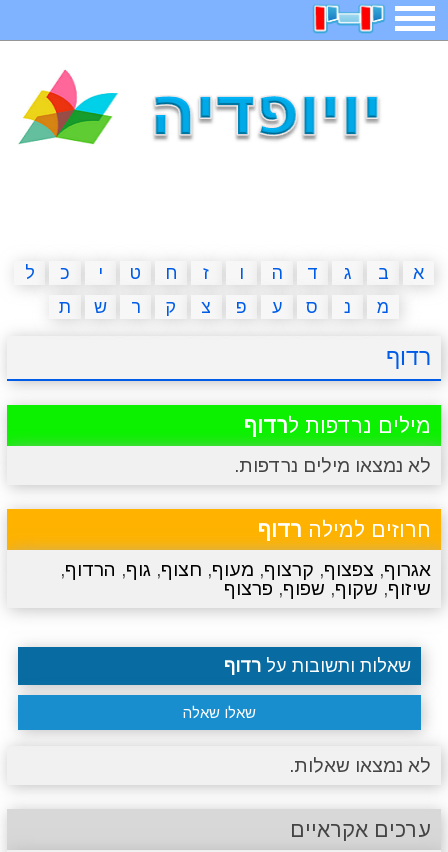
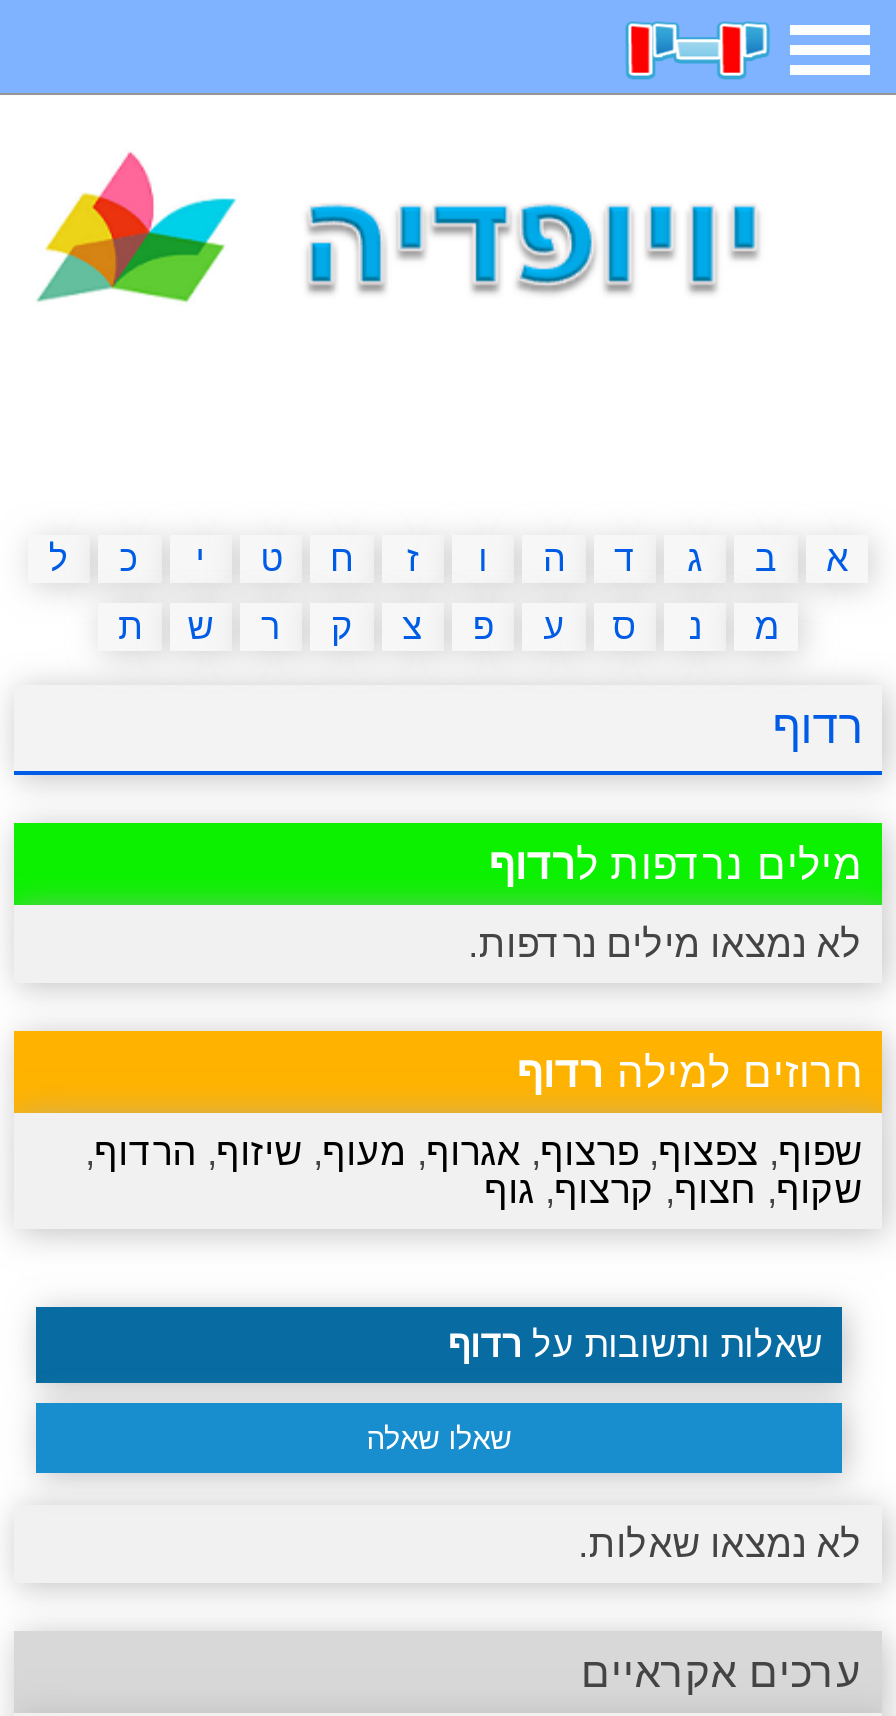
[60,558,431,598] אגרוף, צפצוף, קרצוף, מעוף, חצוף, גוף, הרדוף, | שיזוף, שקוף, שפוף, פרצוף -> [85,1130,863,1210] שפוף, צפצוף, פרצוף, אגרוף, מעוף, שיזוף, הרדוף, | שקוף, חצוף, קרצוף, גוף

